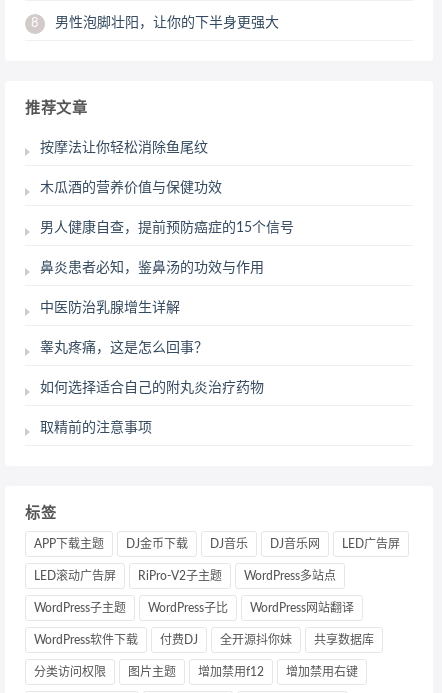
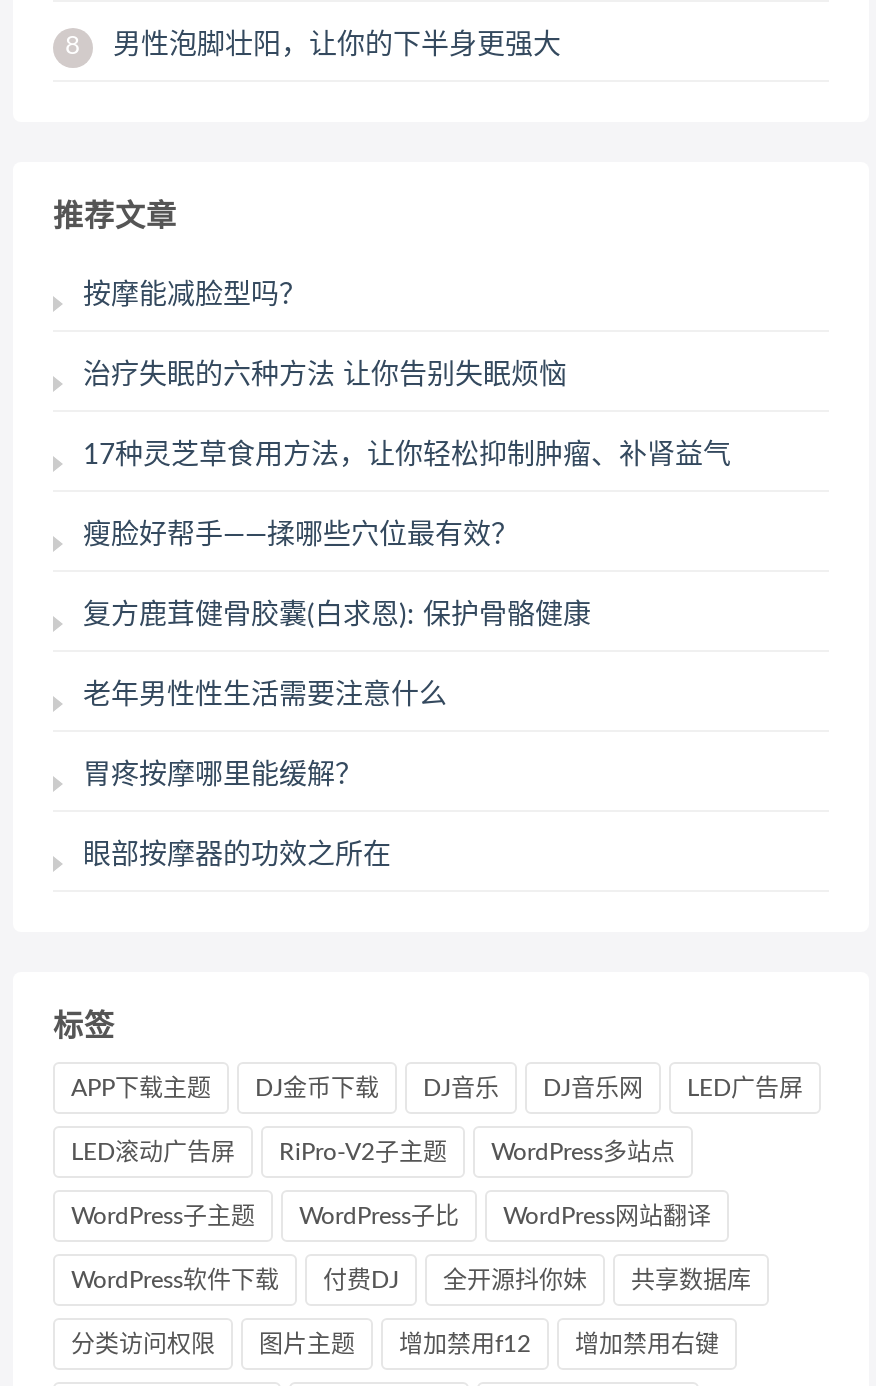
[40,141,208,155] 按摩法让你轻松消除鱼尾纹 -> [83,282,307,310] 按摩能减脸型吗？
[40,181,222,195] 木瓜酒的营养价值与保健功效 -> [83,362,567,390] 治疗失眠的六种方法 让你告别失眠烦恼
[40,221,294,235] 男人健康自查，提前预防癌症的15个信号 -> [83,442,731,470] 17种灵芝草食用方法，让你轻松抑制肿瘤、补肾益气
[40,261,264,275] 鼻炎患者必知，鉴鼻汤的功效与作用 -> [83,522,519,550] 瘦脸好帮手——揉哪些穴位最有效？
[40,301,180,315] 中医防治乳腺增生详解 -> [83,602,591,630] 复方鹿茸健骨胶囊(白求恩): 保护骨骼健康
[40,341,208,355] 睾丸疼痛，这是怎么回事？ -> [83,682,447,710] 老年男性性生活需要注意什么
[40,381,264,395] 如何选择适合自己的附丸炎治疗药物 -> [83,762,363,790] 胃疼按摩哪里能缓解？
[40,421,152,435] 取精前的注意事项 -> [83,842,391,870] 眼部按摩器的功效之所在

